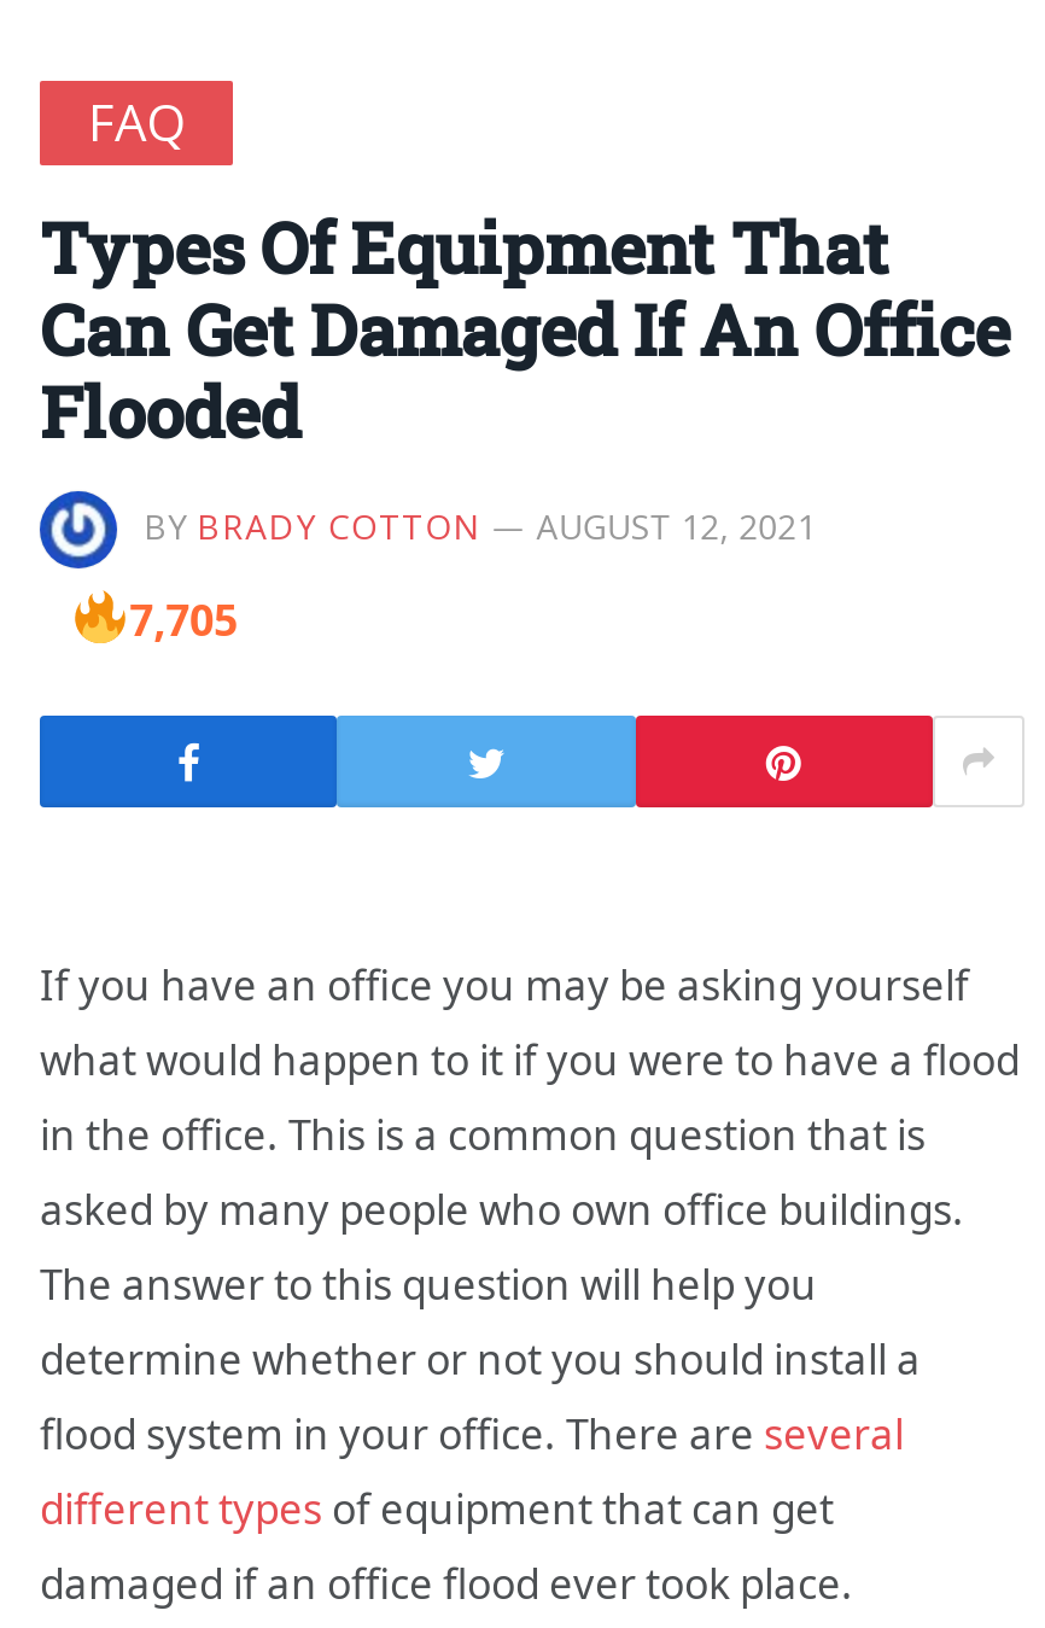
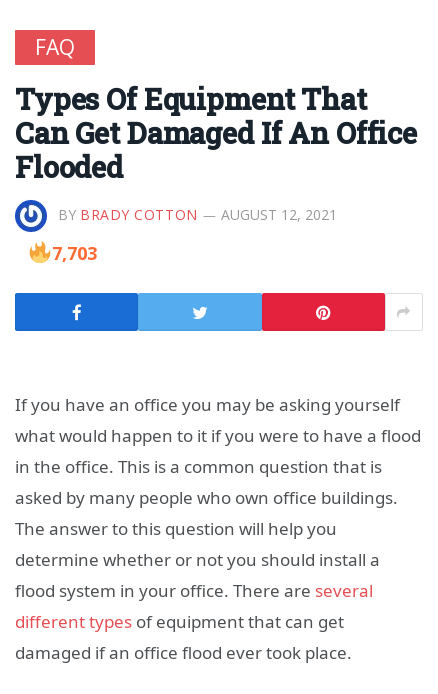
[129,589,238,647] 7,705 -> [52,240,97,264] 7,703

